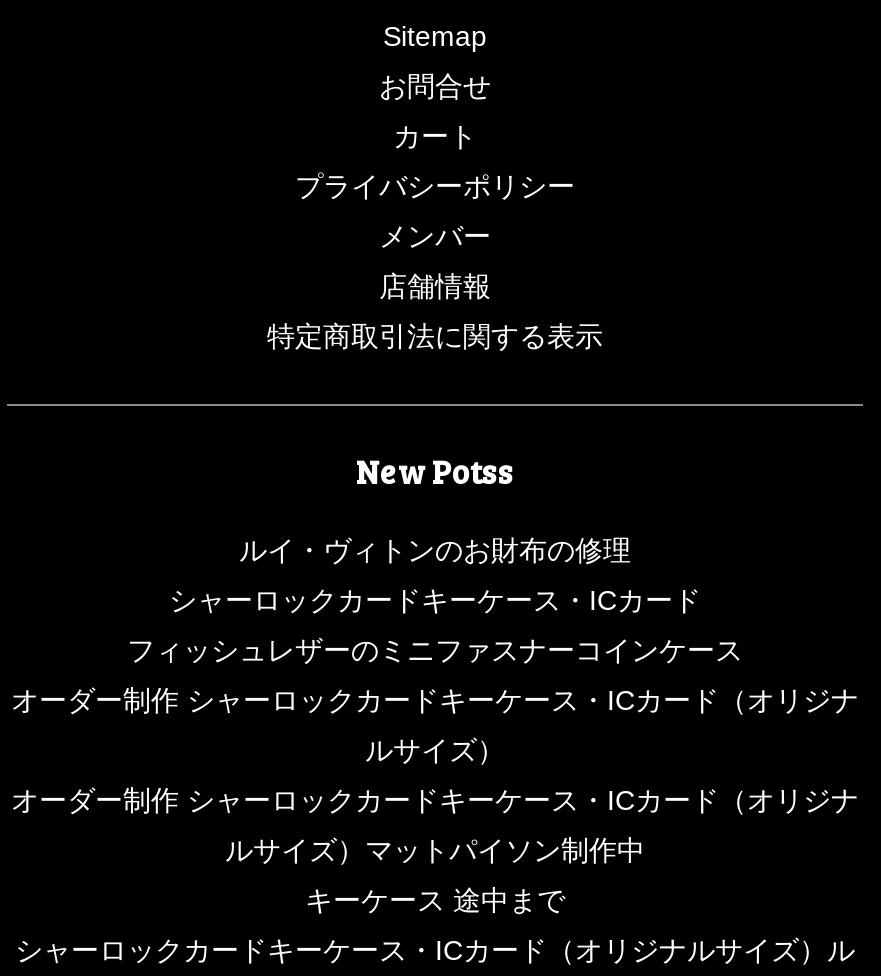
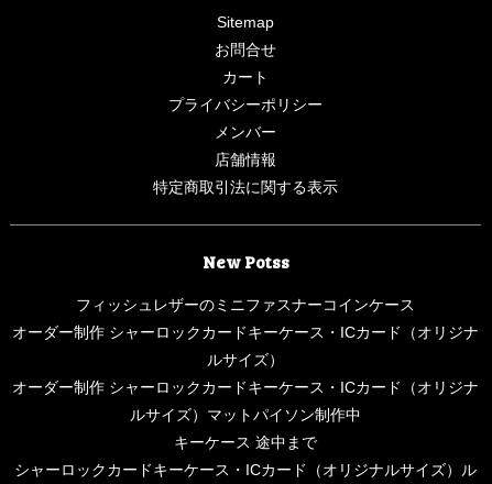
[169,535,701,617] ルイ・ヴィトンのお財布の修理 | シャーロックカードキーケース・ICカード -> none

